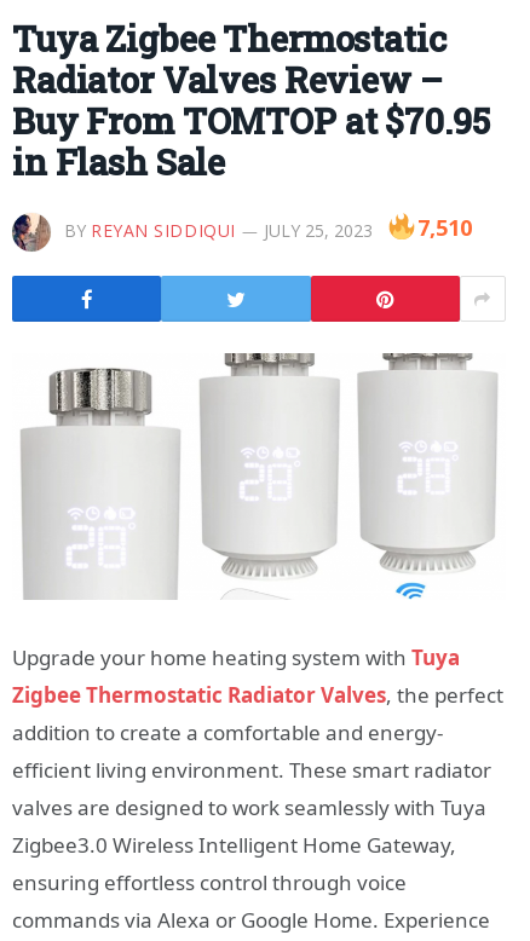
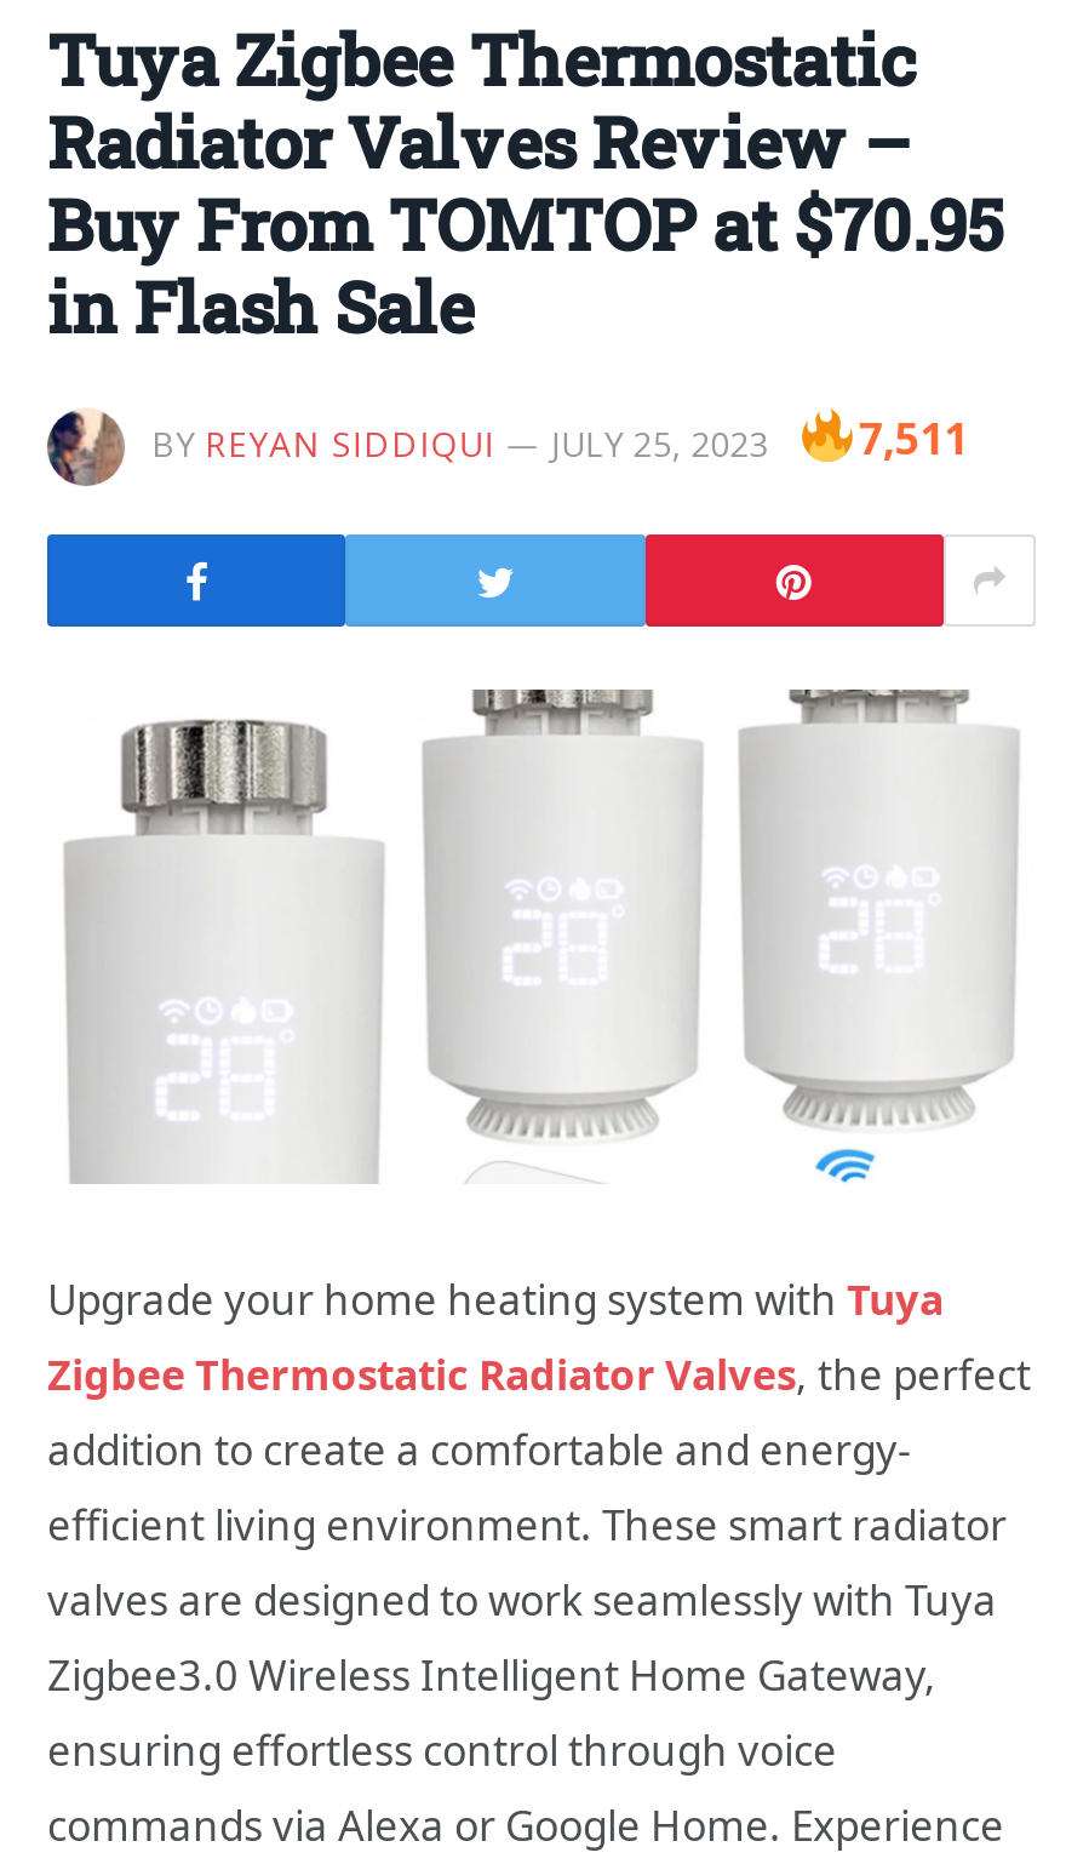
[64,212,472,242] BY REYAN SIDDIQUI JULY 25, 2023 7,510 -> [151,407,968,467] BY REYAN SIDDIQUI JULY 25, 2023 7,511

